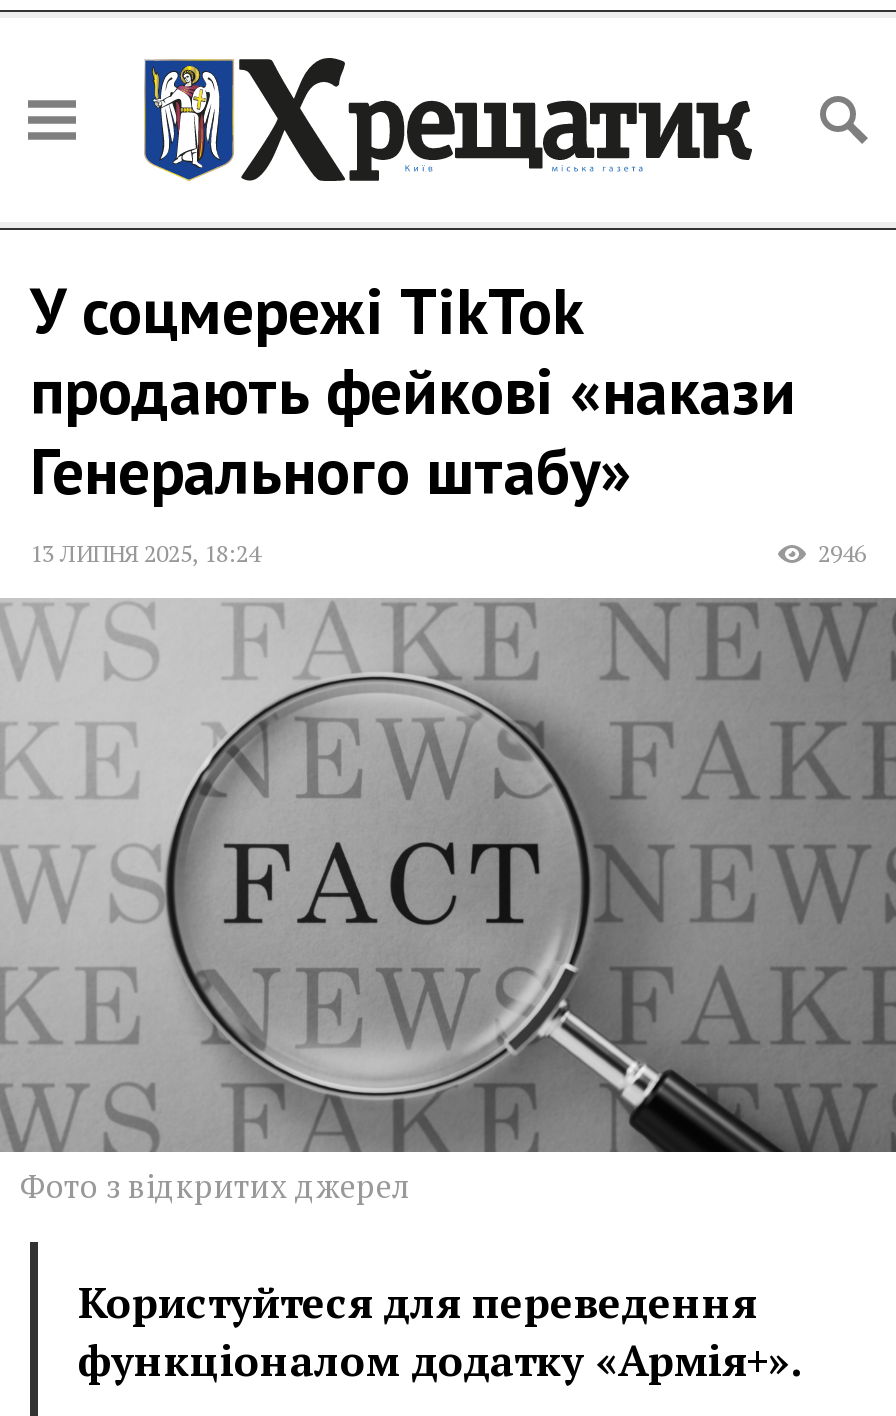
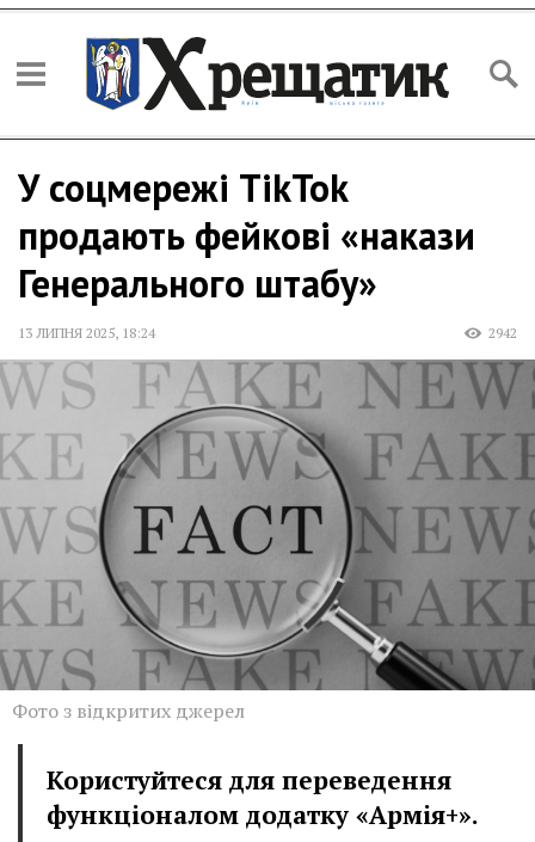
[818,539,866,569] 2946 -> [488,324,517,342] 2942

